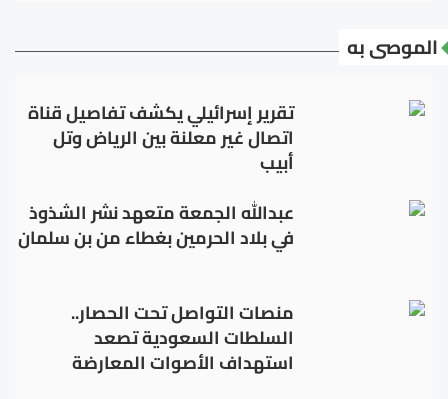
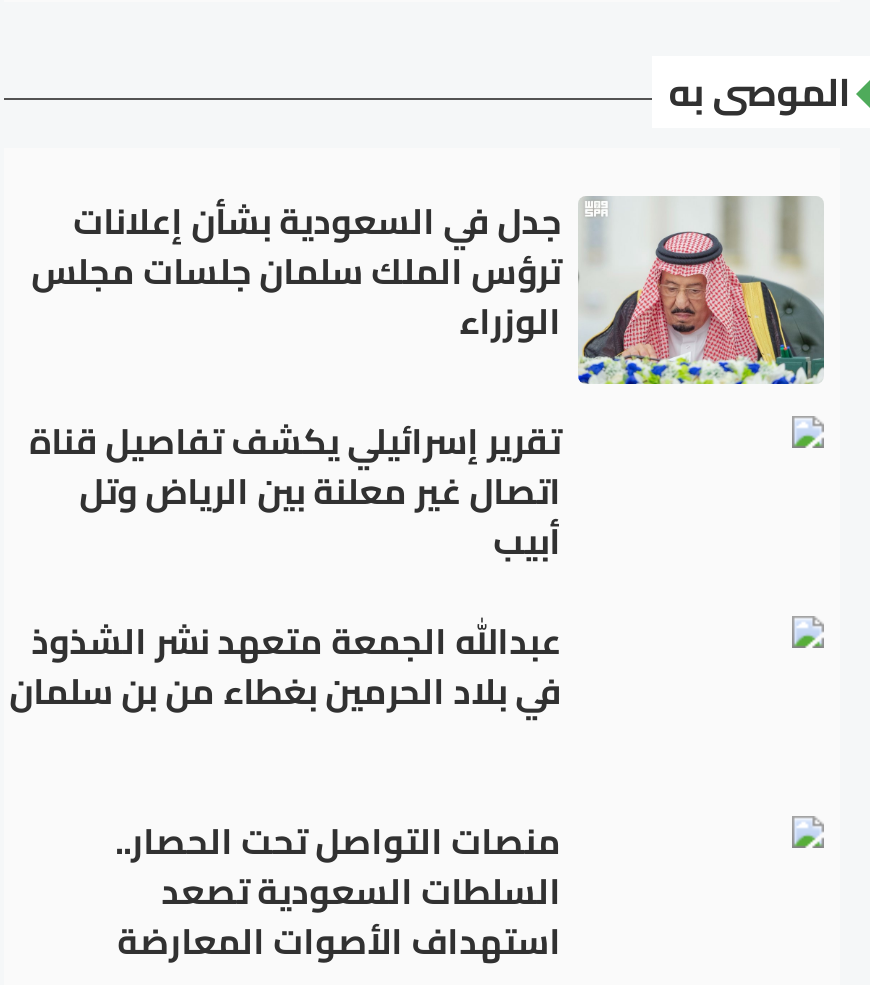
none -> [31,189,826,388] [image] | جدل في السعودية بشأن إعلانات | ترؤس الملك سلمان جلسات مجلس | الوزراء

